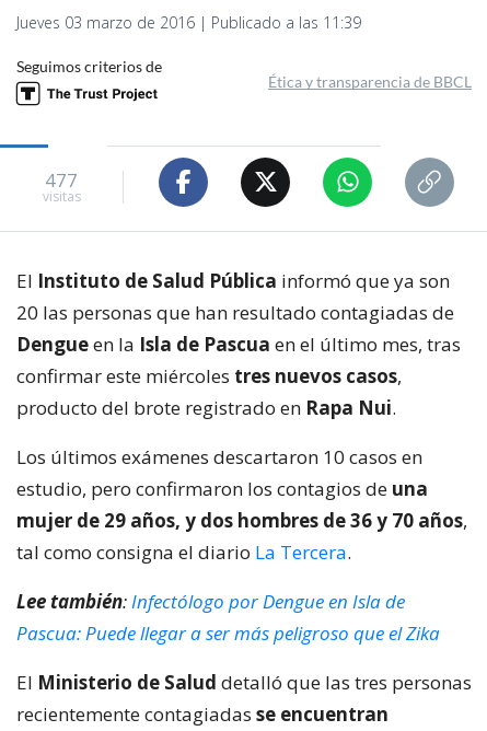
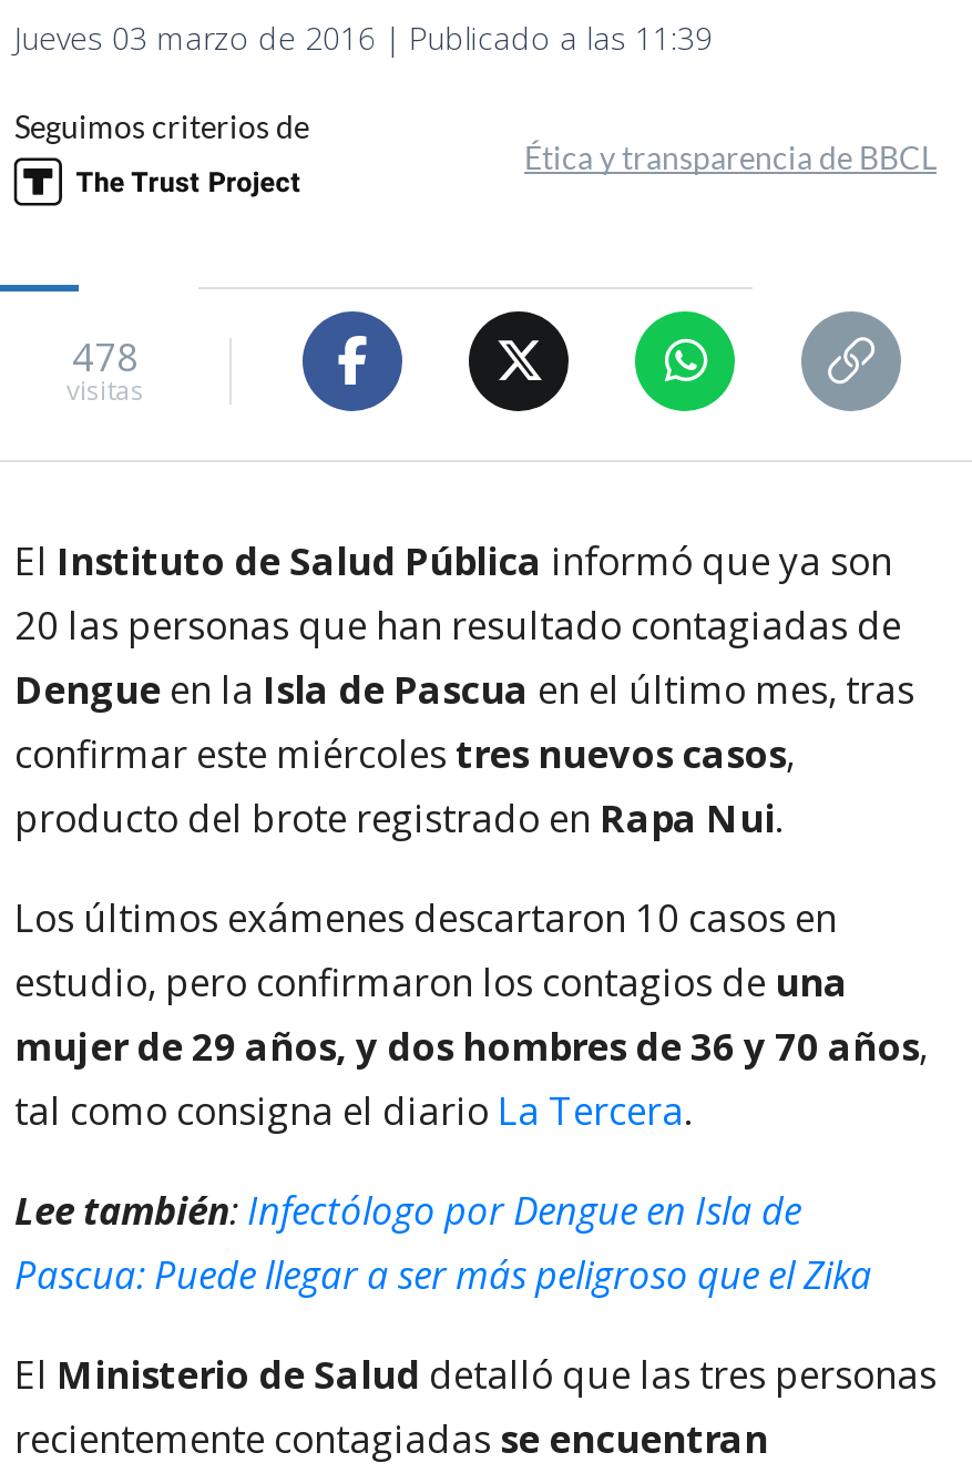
[45,168,78,193] 477 -> [72,332,139,383] 478

